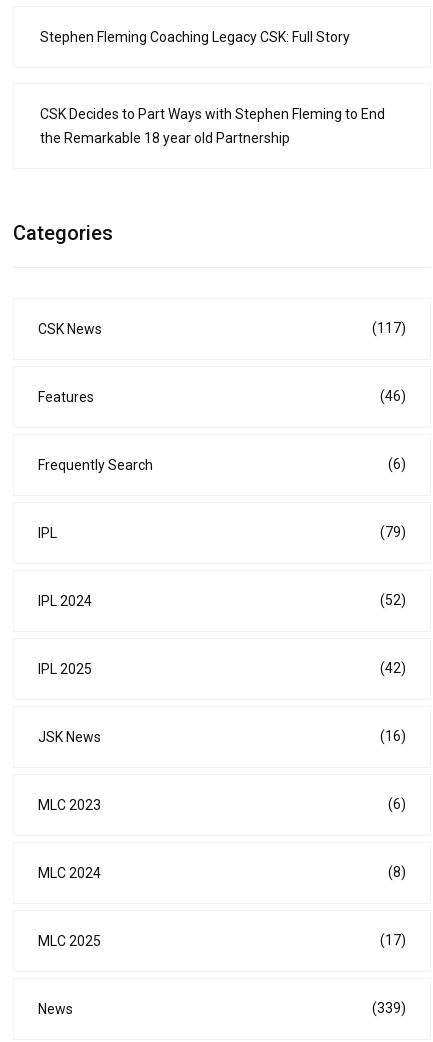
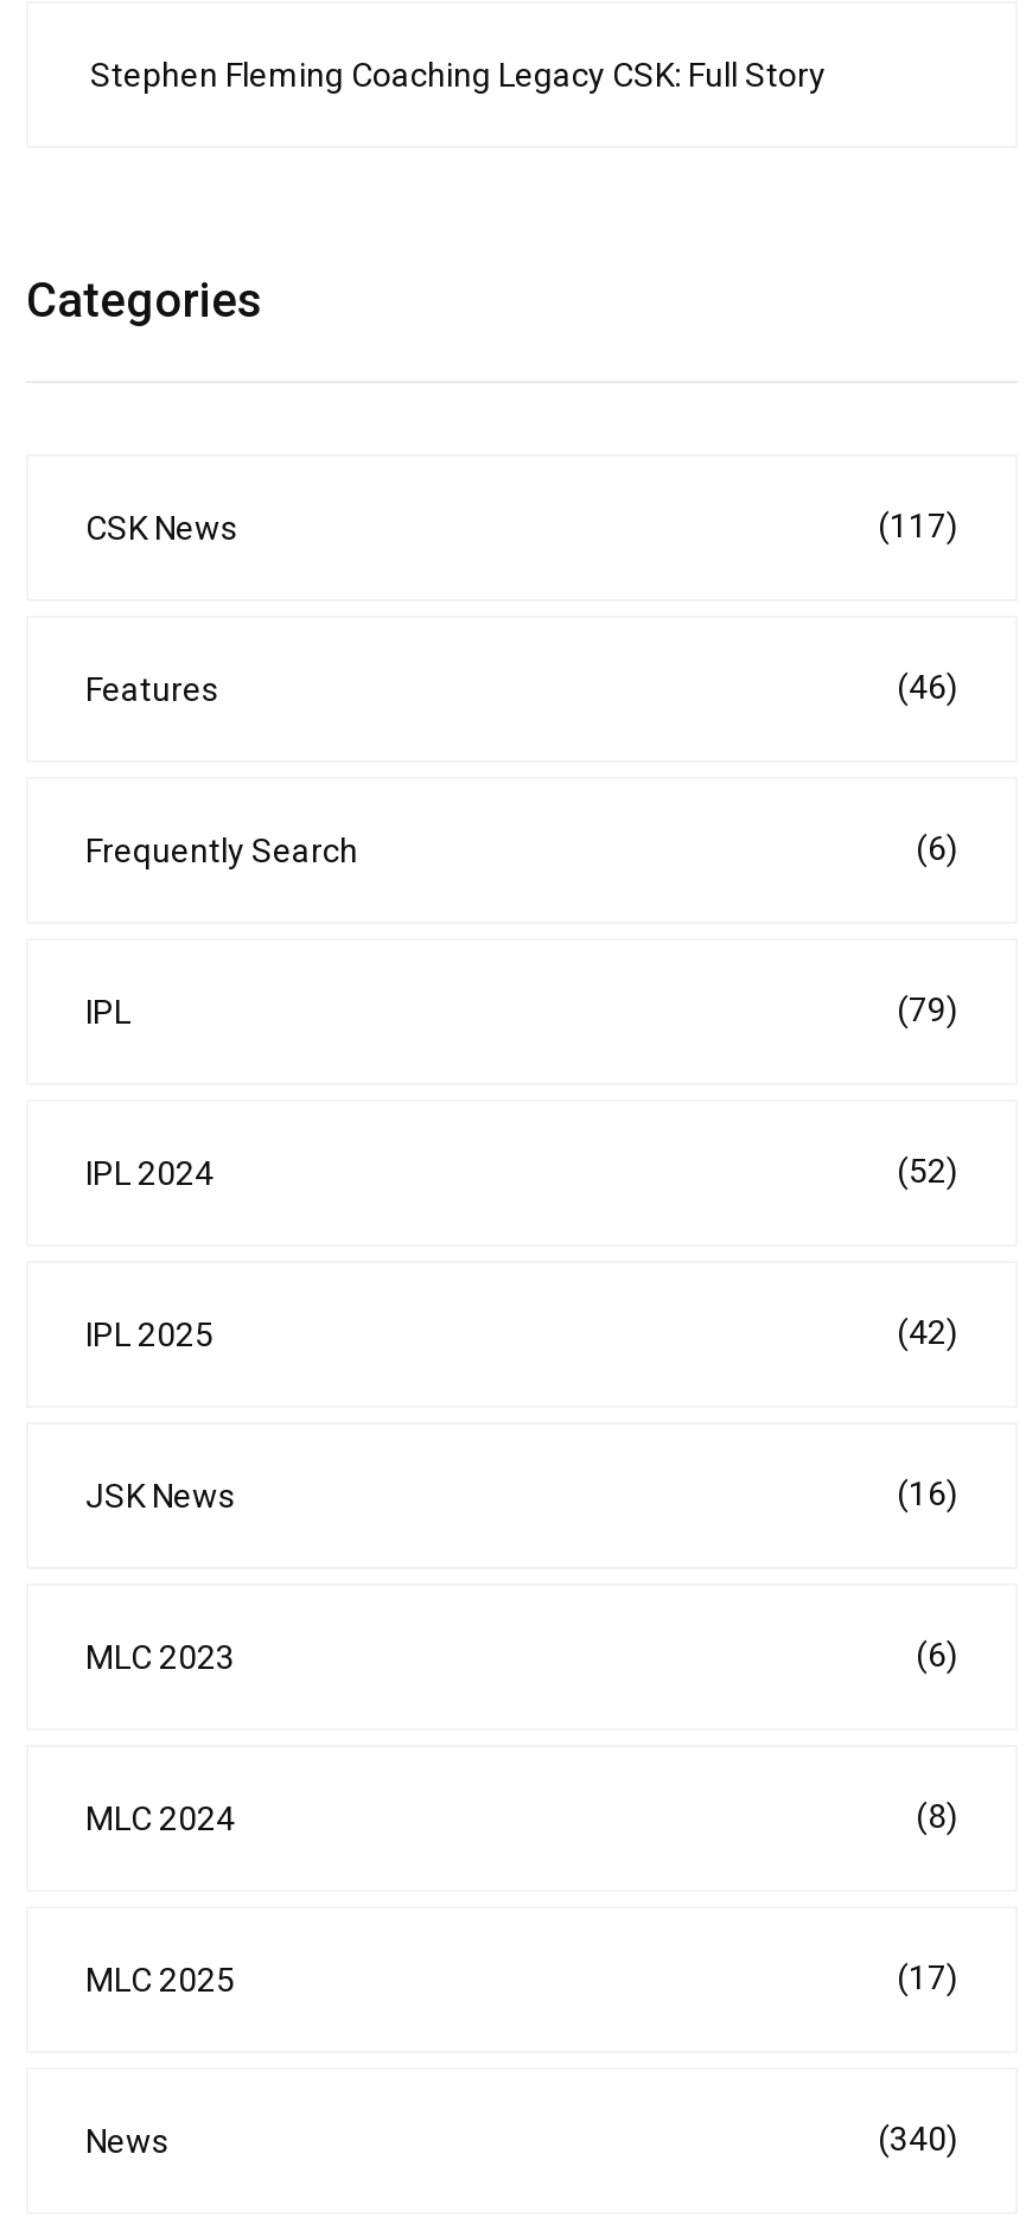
[40,106,385,146] CSK Decides to Part Ways with Stephen Fleming to End | the Remarkable 18 year old Partnership -> none
[372,1000,406,1016] (339) -> [878,2119,958,2157] (340)

